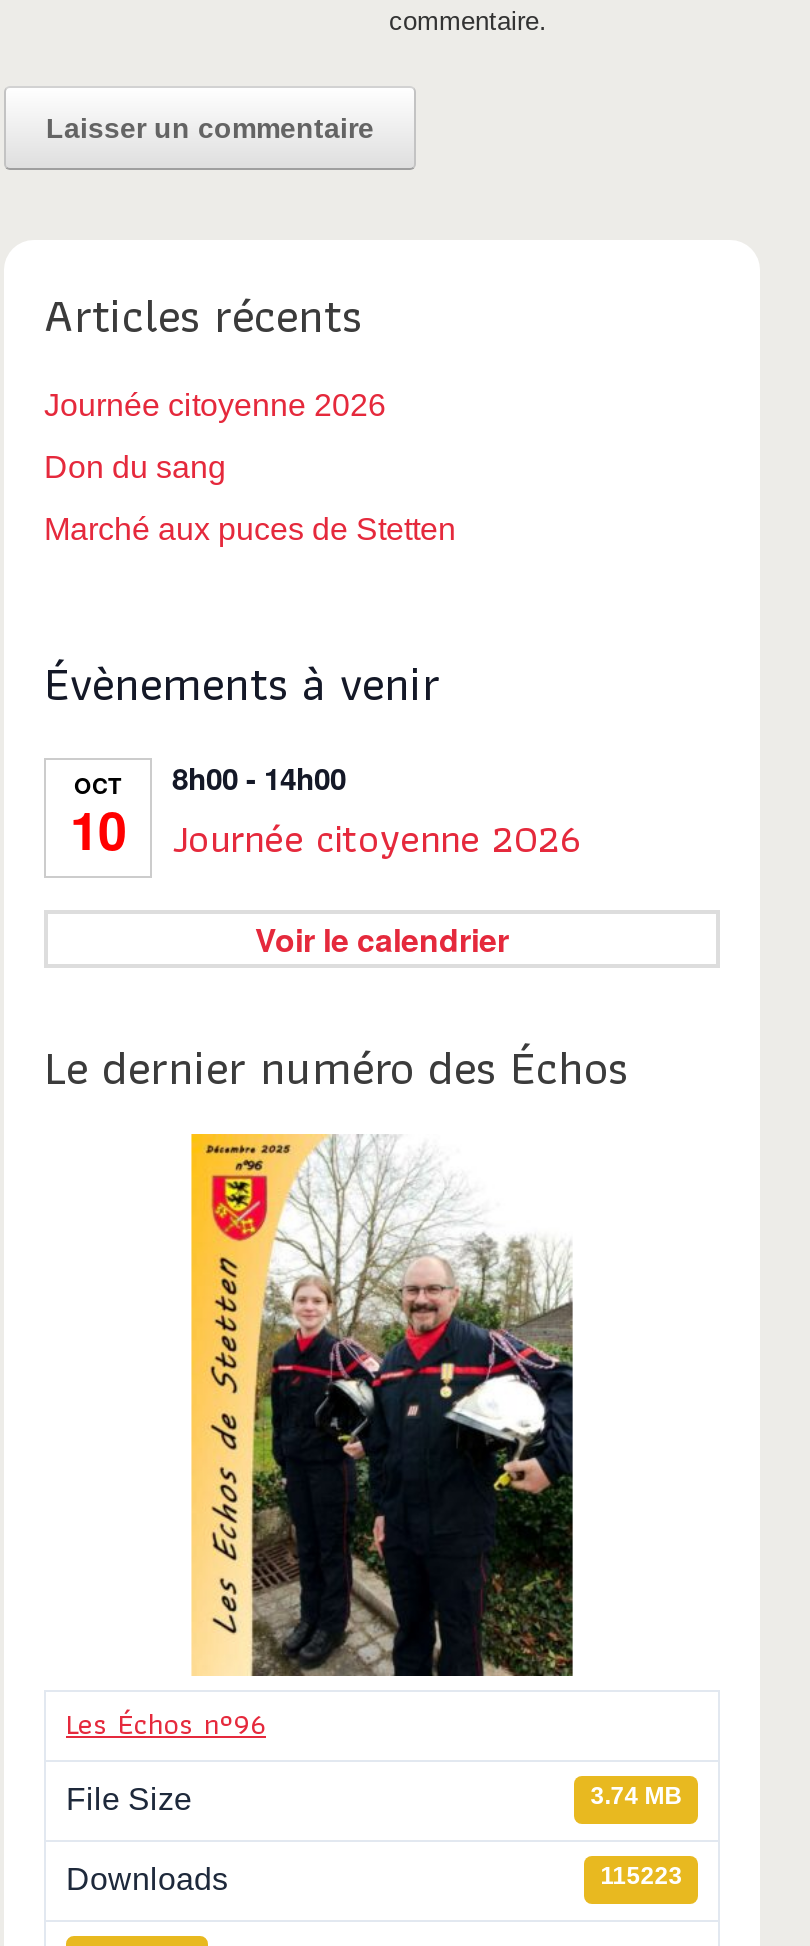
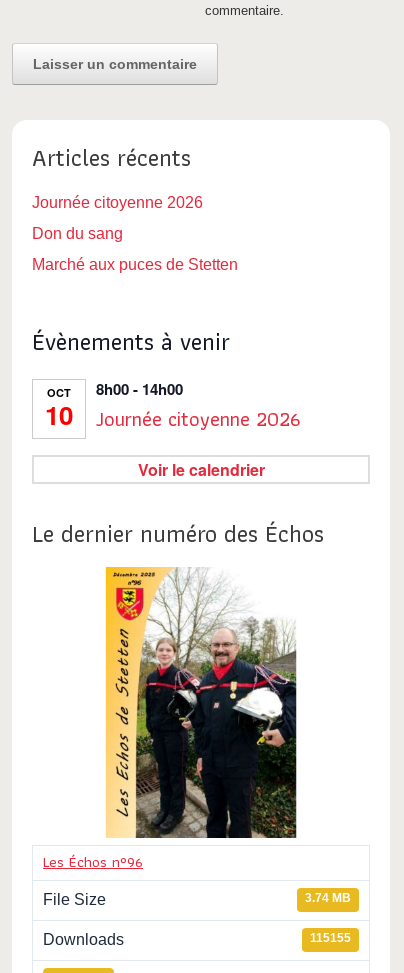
[600,1863,682,1891] 115223 -> [310,931,351,945] 115155

